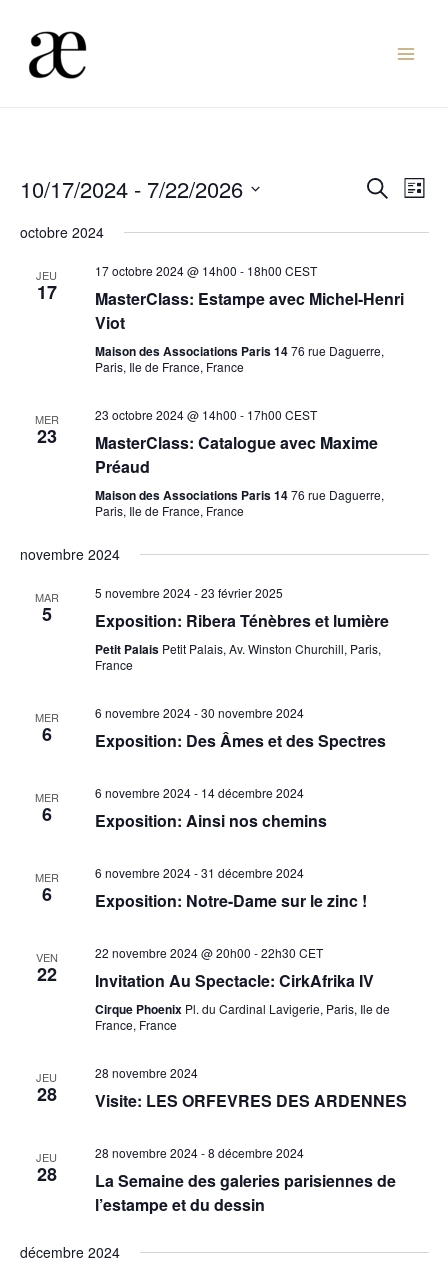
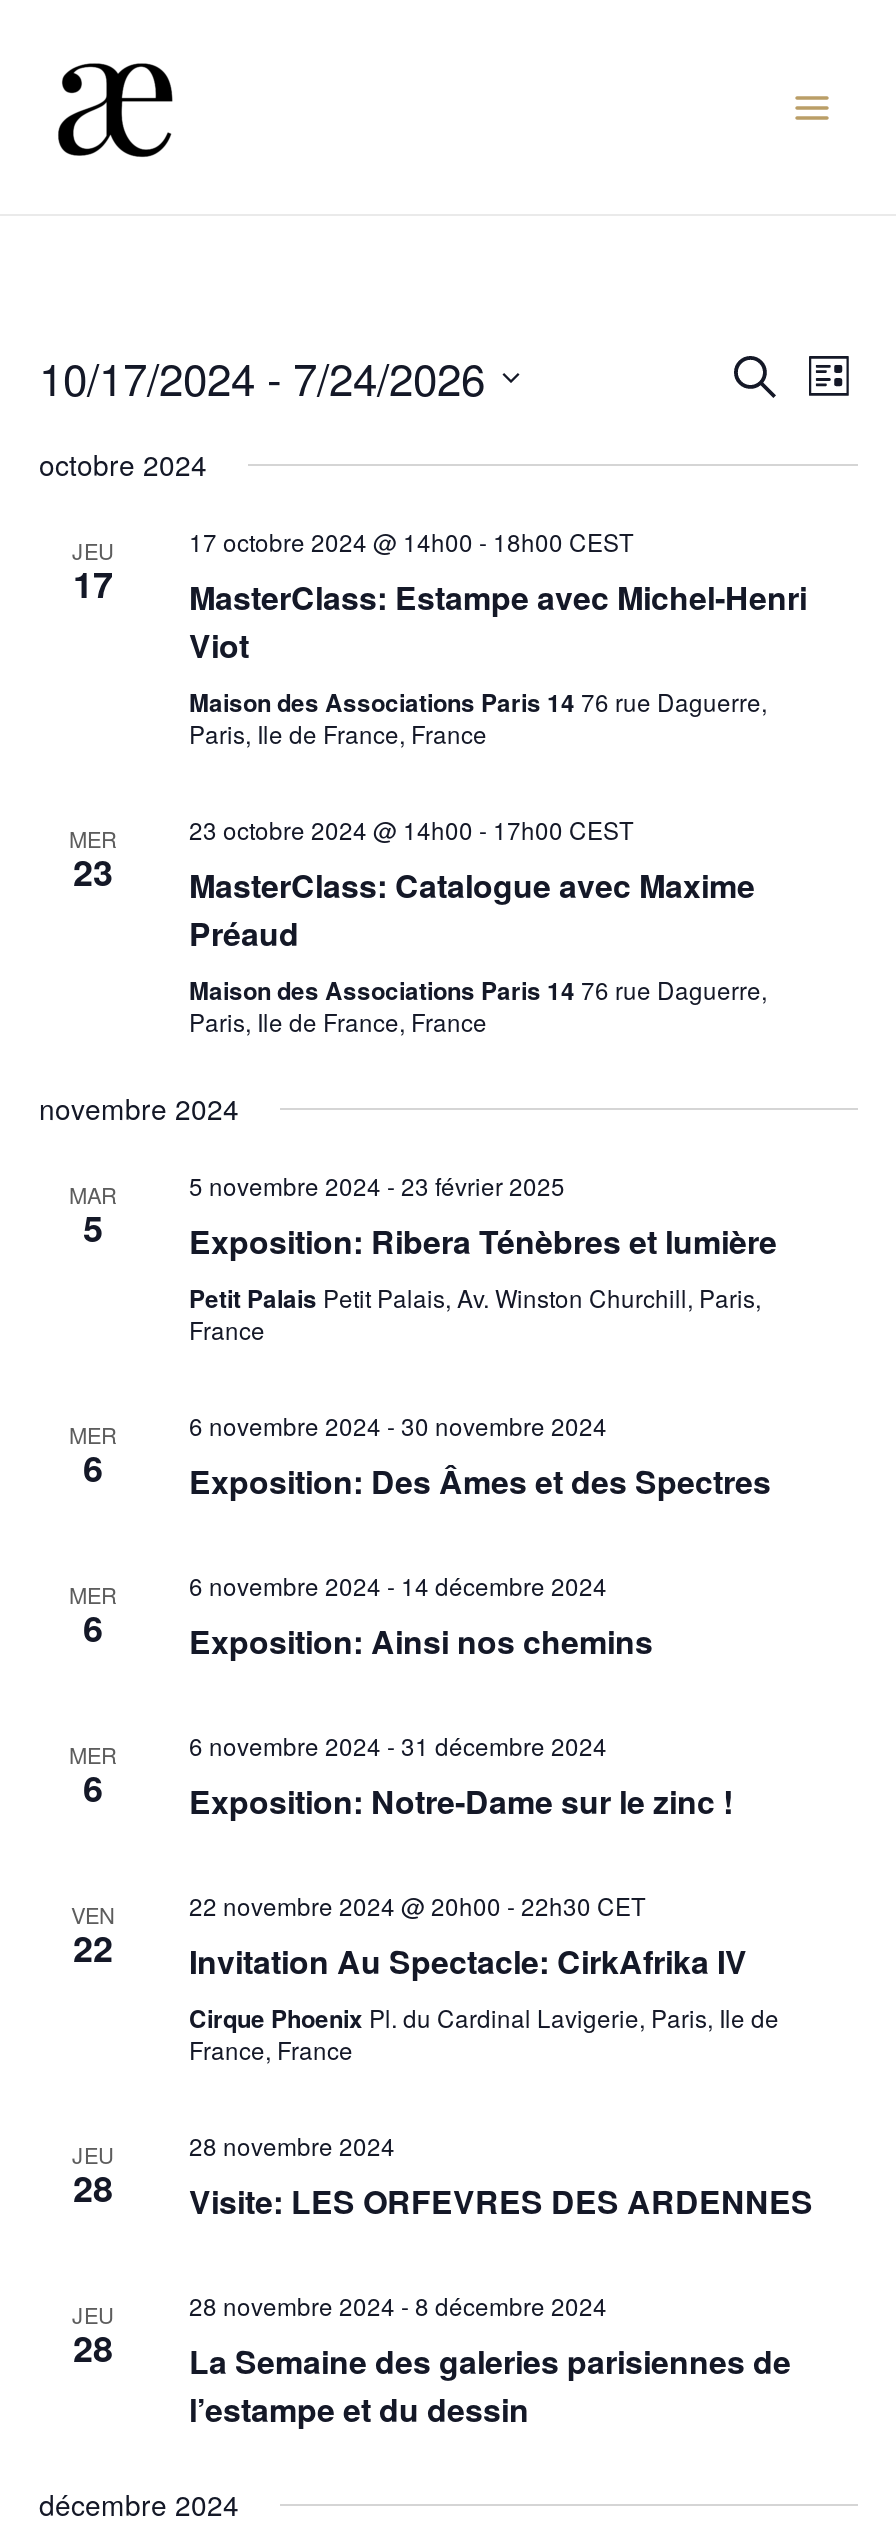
[19,173,242,204] 10/17/2024 - 7/22/2026 -> [39,346,485,408] 10/17/2024 - 7/24/2026

